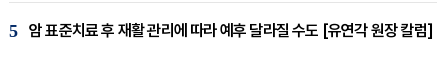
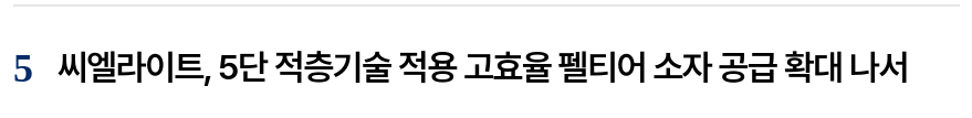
[29,21,433,40] 암 표준치료 후 재활 관리에 따라 예후 달라질 수도 [유연각 원장 칼럼] -> [58,46,908,88] 씨엘라이트, 5단 적층기술 적용 고효율 펠티어 소자 공급 확대 나서

